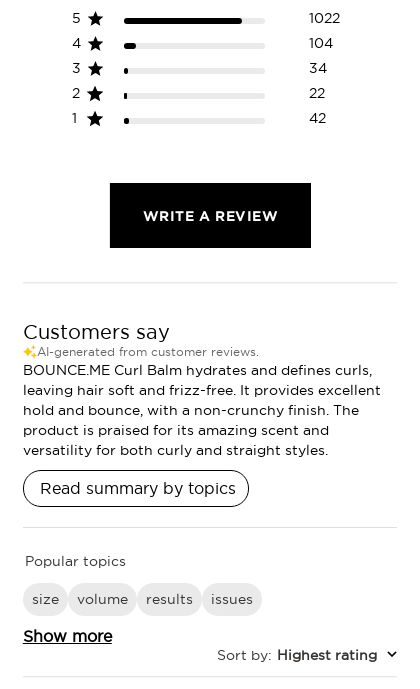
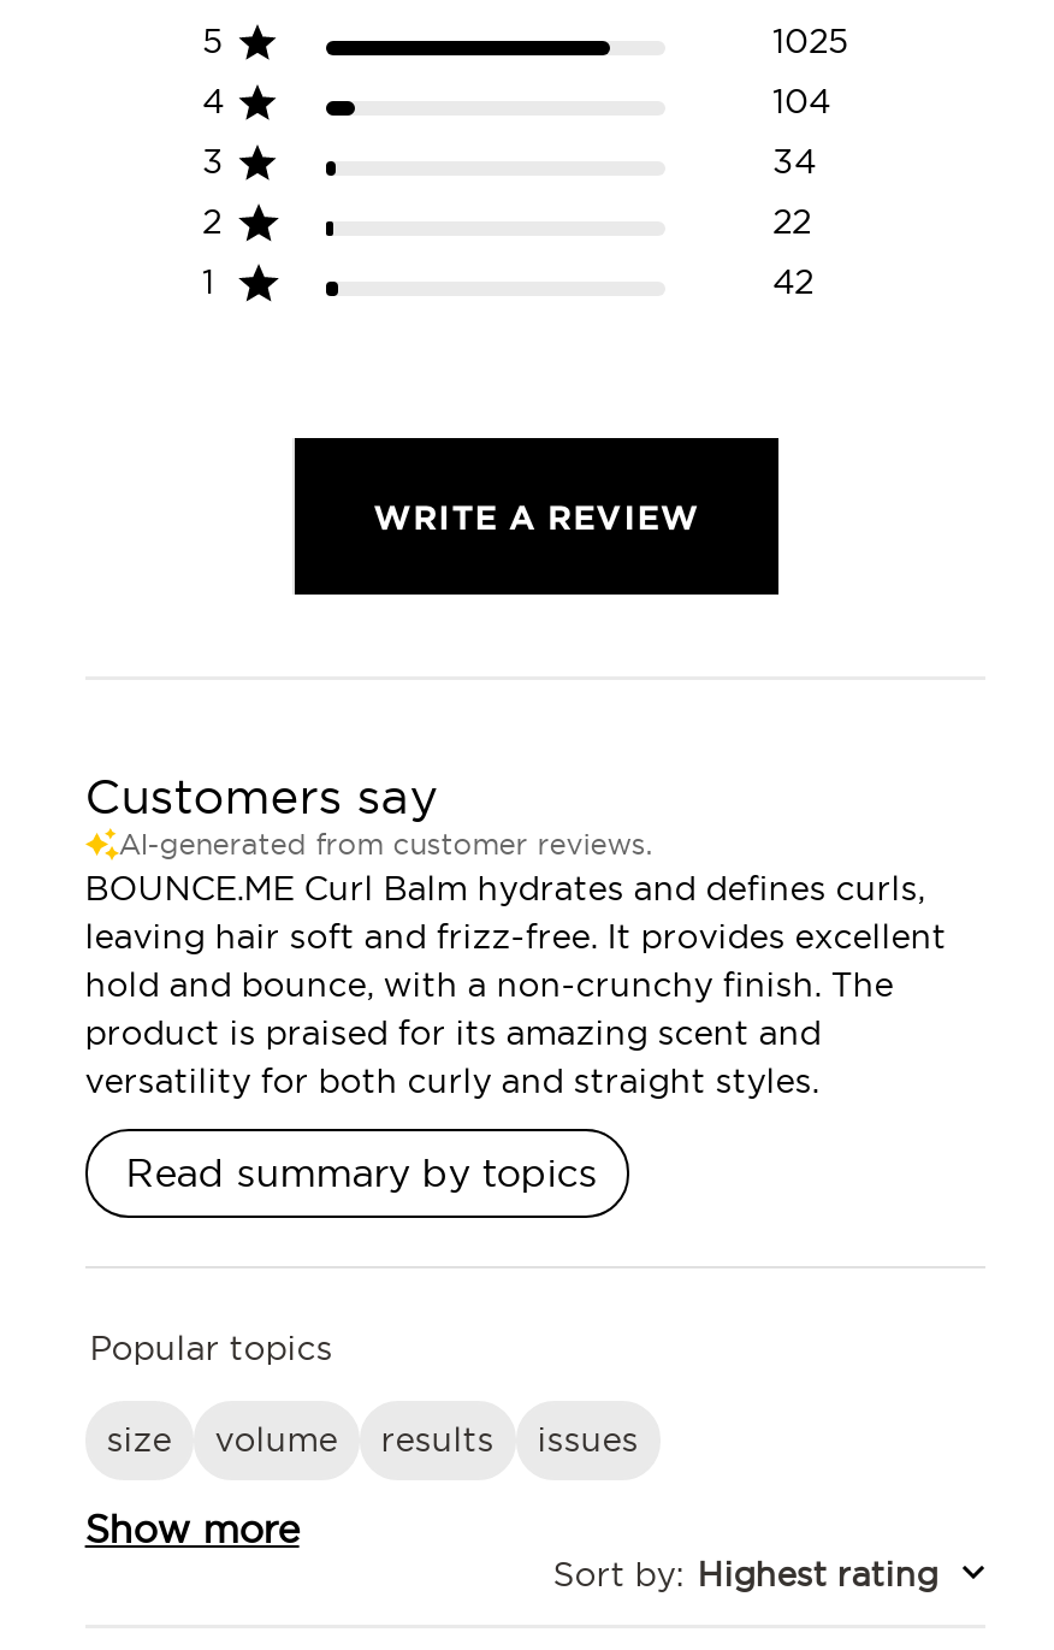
[309,9,340,27] 1022 -> [772,19,849,62] 1025

